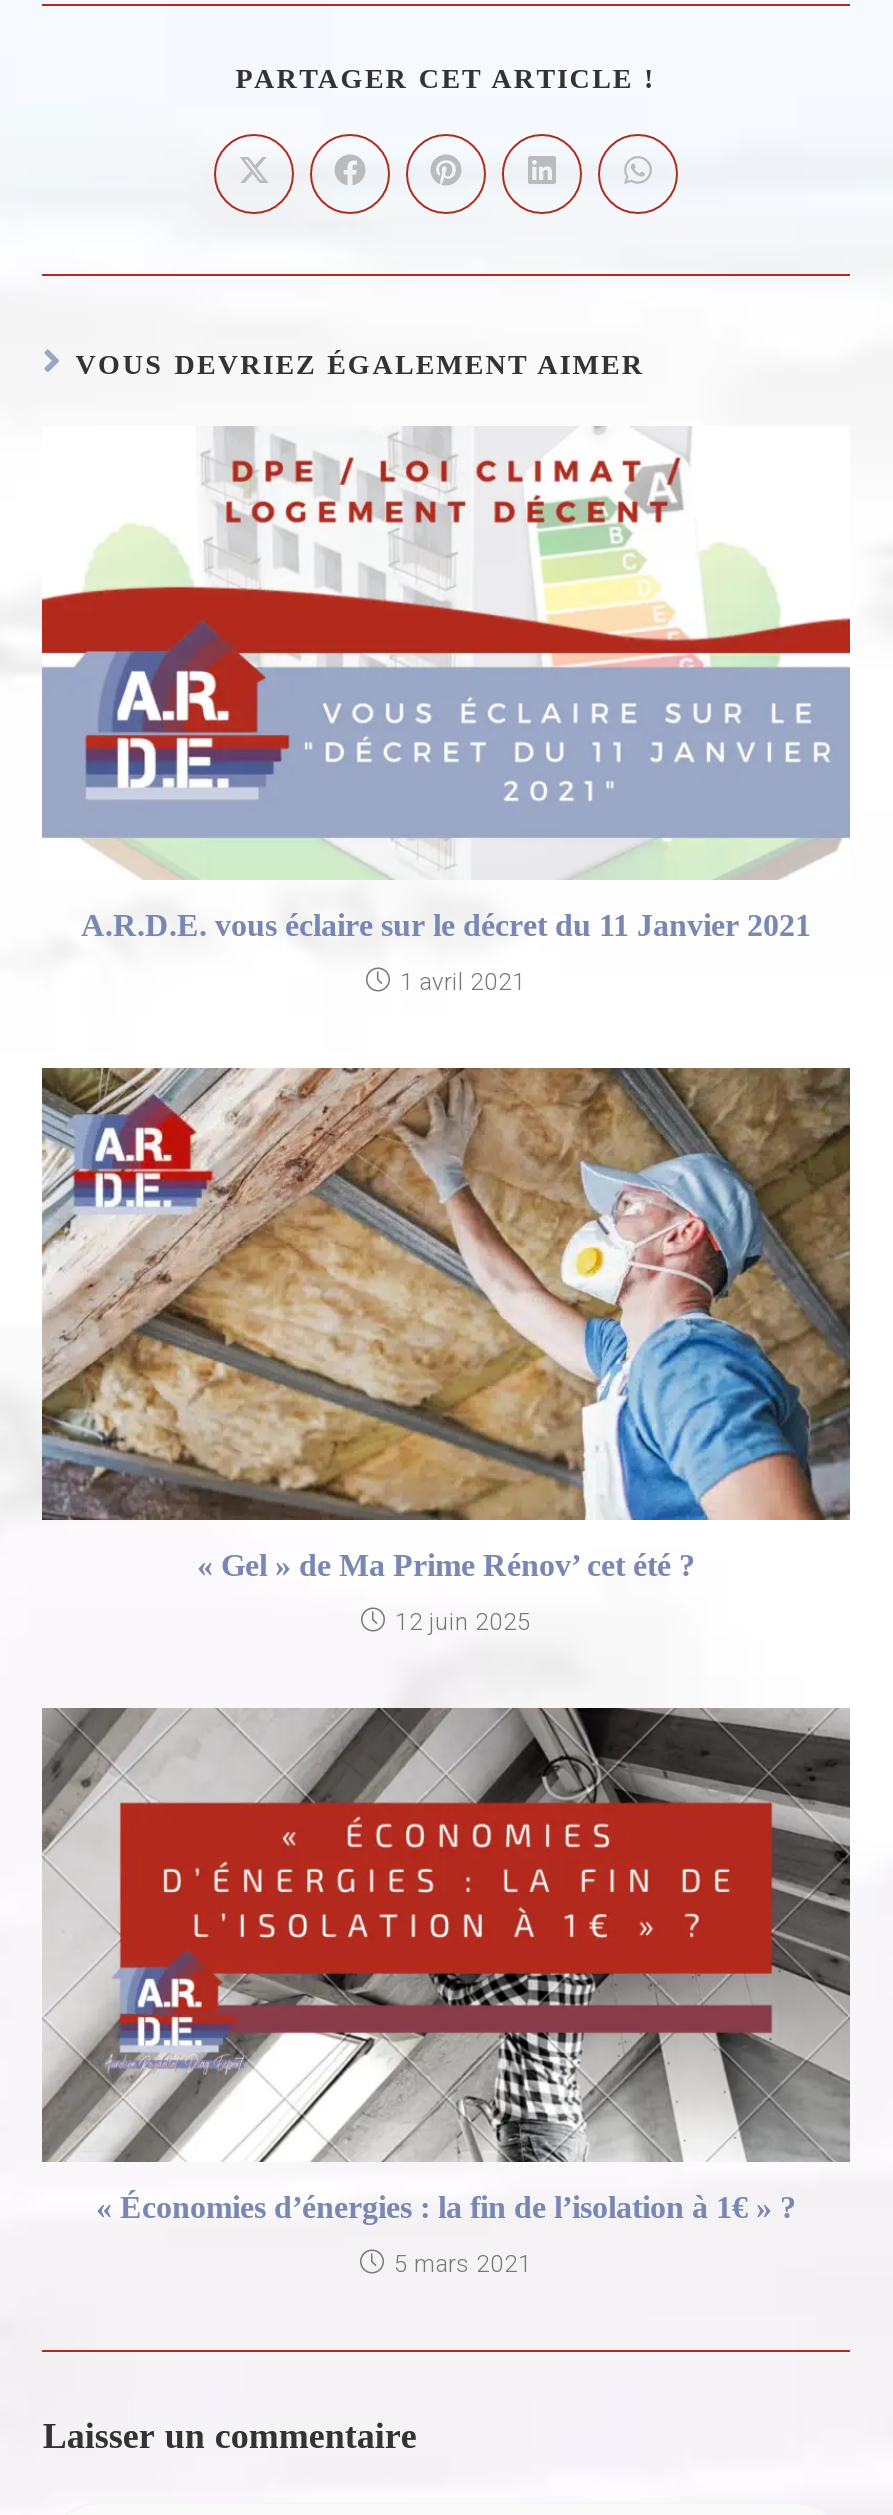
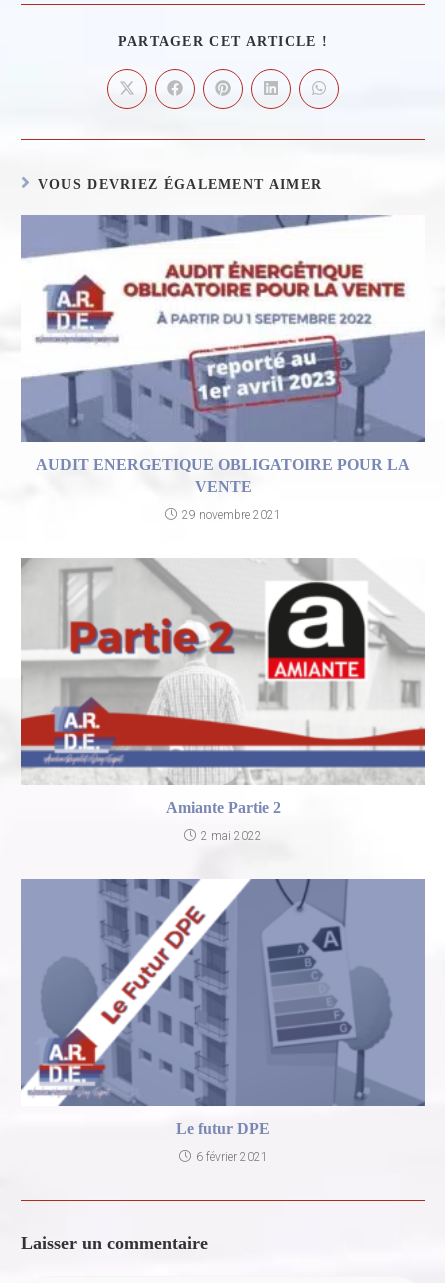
[40,425,852,941] [image] | A.R.D.E. vous éclaire sur le décret du 11 Janvier 2021 -> [20,214,425,495] [image] | AUDIT ENERGETIQUE OBLIGATOIRE POUR LA | VENTE
[400,967,526,995] 1 avril 2021 -> [182,508,281,522] 29 novembre 2021
[40,1065,852,1582] [image] | « Gel » de Ma Prime Rénov’ cet été ? -> [20,558,426,816] [image] | Amiante Partie 2
[395,1608,531,1636] 12 juin 2025 -> [201,829,262,843] 2 mai 2022
[40,1705,852,2224] [image] | « Économies d’énergies : la fin de l’isolation à 1€ » ? -> [21,879,425,1137] [image] | Le futur DPE
[394,2250,532,2278] 5 mars 2021 -> [195,1150,267,1164] 6 février 2021

